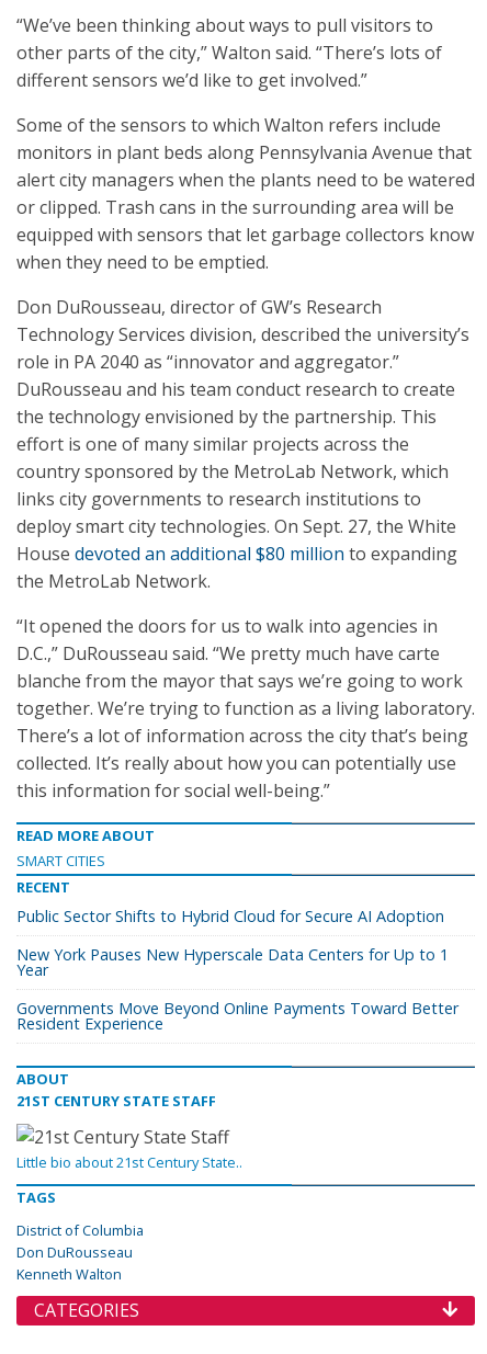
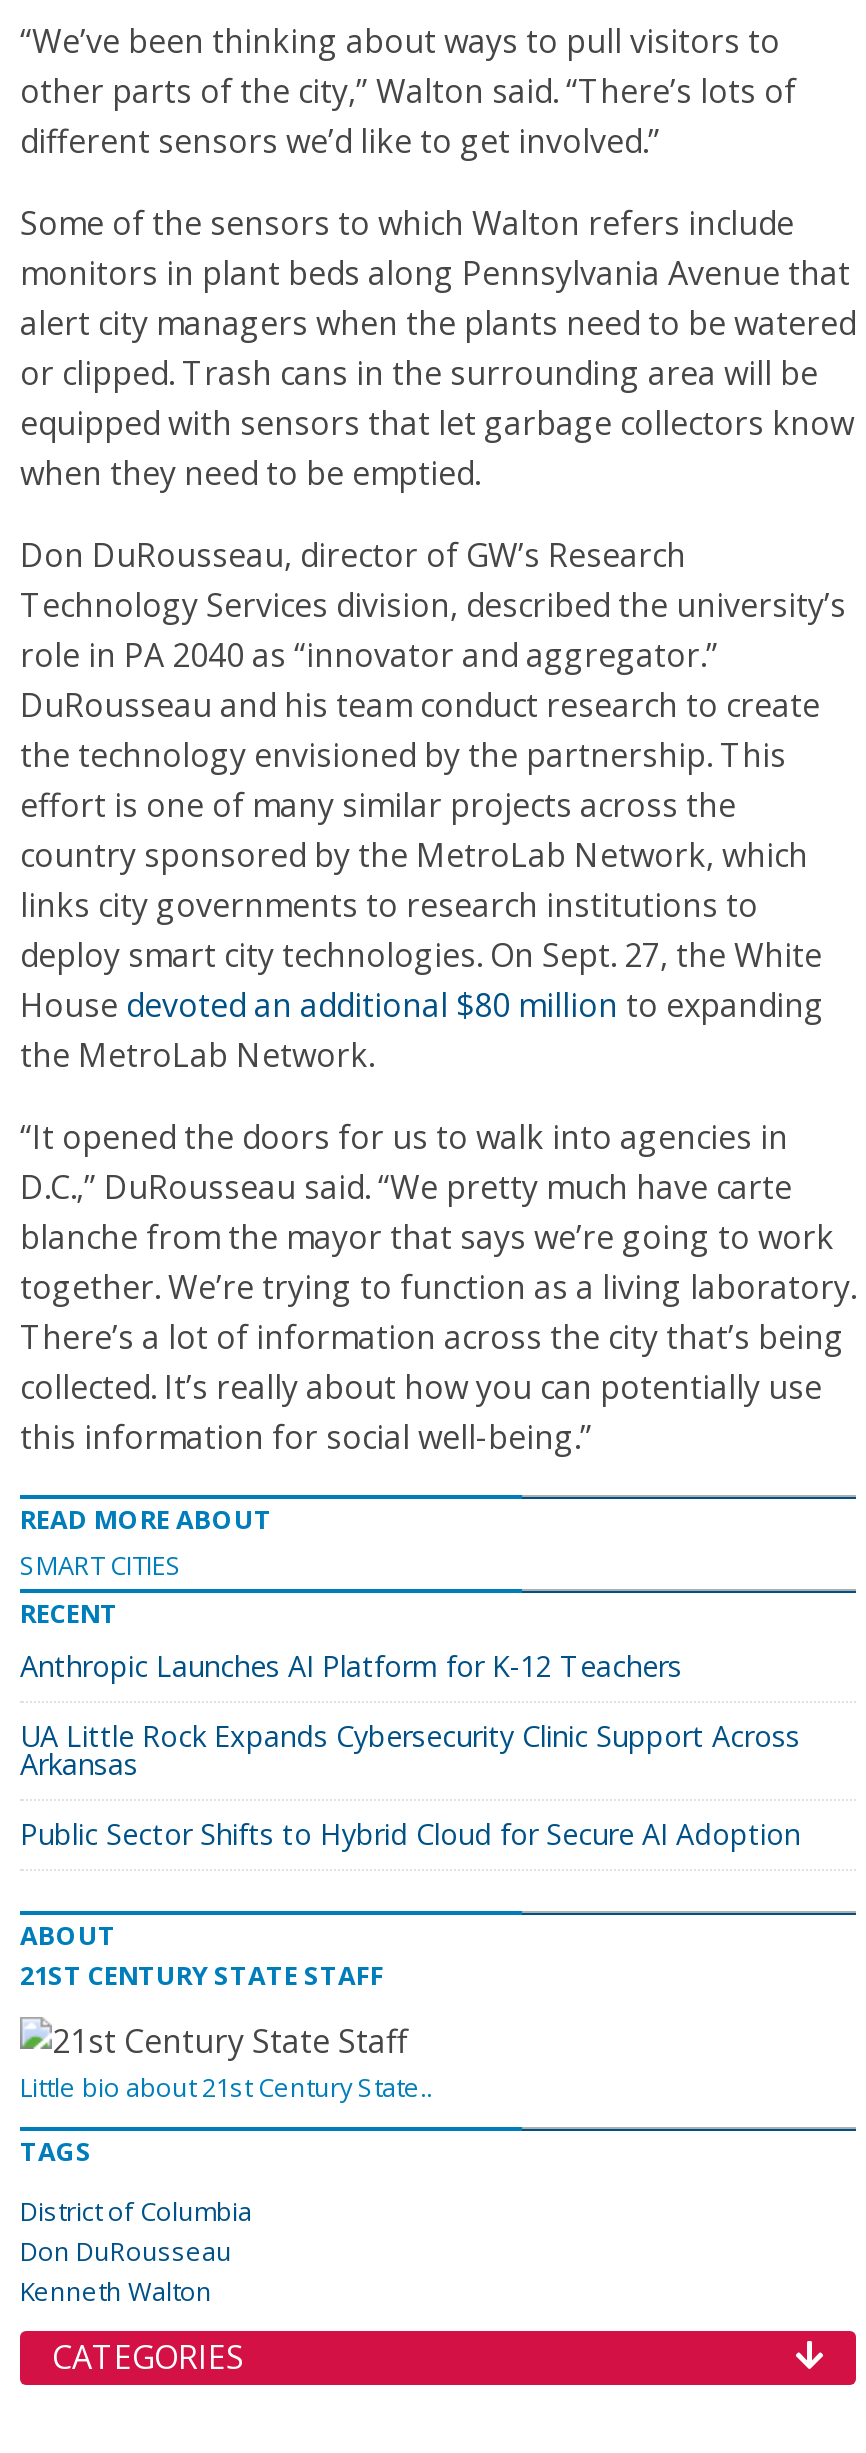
none -> [20,1647,800,1783] Anthropic Launches AI Platform for K-12 Teachers | UA Little Rock Expands Cybersecurity Clinic Support Across | Arkansas
moved [16,906,444,926] -> [20,1815,800,1853]: Public Sector Shifts to Hybrid Cloud for Secure AI Adoption
[16,944,458,1034] New York Pauses New Hyperscale Data Centers for Up to 1 | Year | Governments Move Beyond Online Payments Toward Better | Resident Experience -> none

